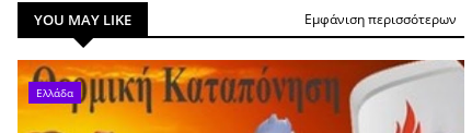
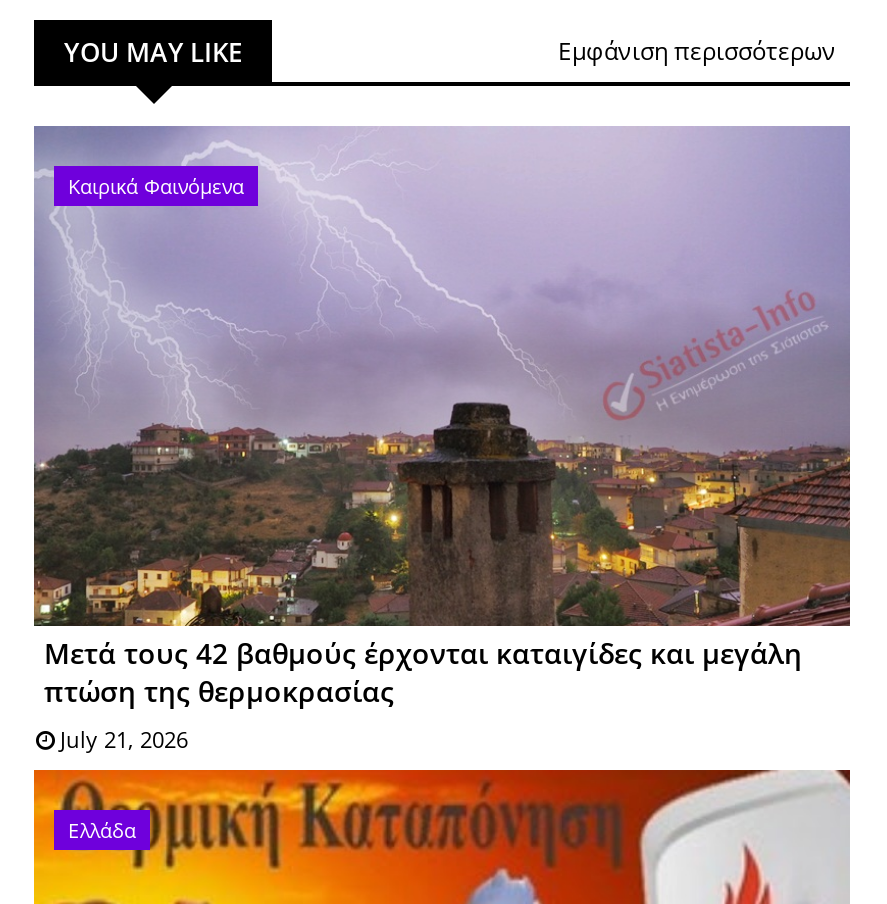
none -> [32,124,852,626] [image] | Καιρικά Φαινόμενα
none -> [44,634,802,754] Μετά τους 42 βαθμούς έρχονται καταιγίδες και μεγάλη | πτώση της θερμοκρασίας | July 21, 2026

